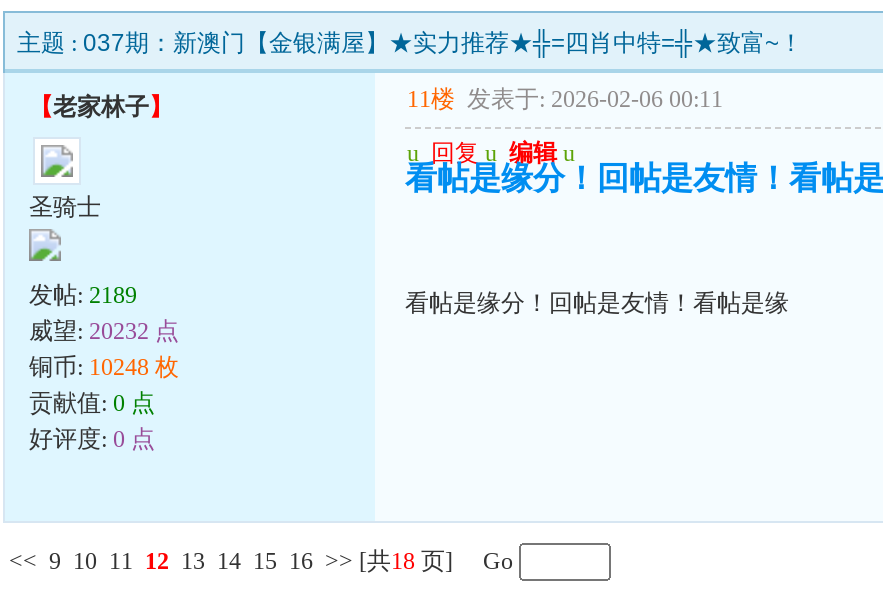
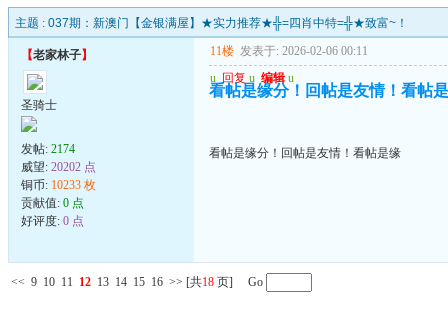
[29,281,137,309] 发帖: 2189 -> [21,142,75,156] 发帖: 2174
[29,317,179,345] 威望: 20232 点 -> [21,160,96,174] 威望: 20202 点
[29,353,179,381] 铜币: 10248 枚 -> [21,178,96,192] 铜币: 10233 枚

